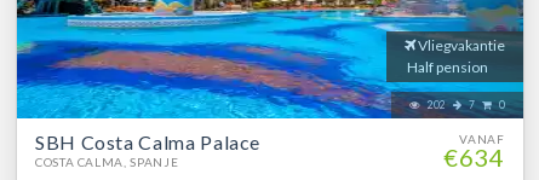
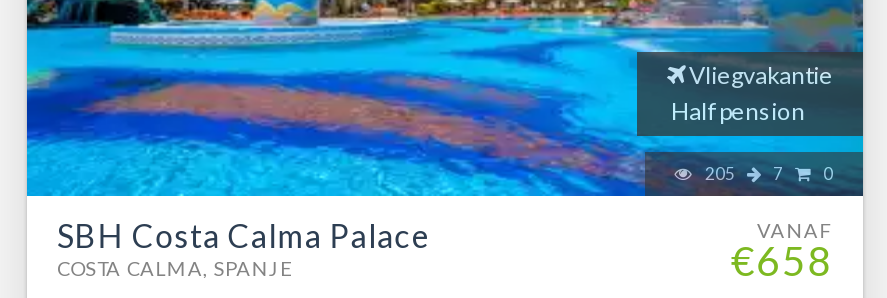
[420,99,446,111] 202 -> [693,164,735,184] 205
[443,143,505,172] €634 -> [731,236,833,284] €658

